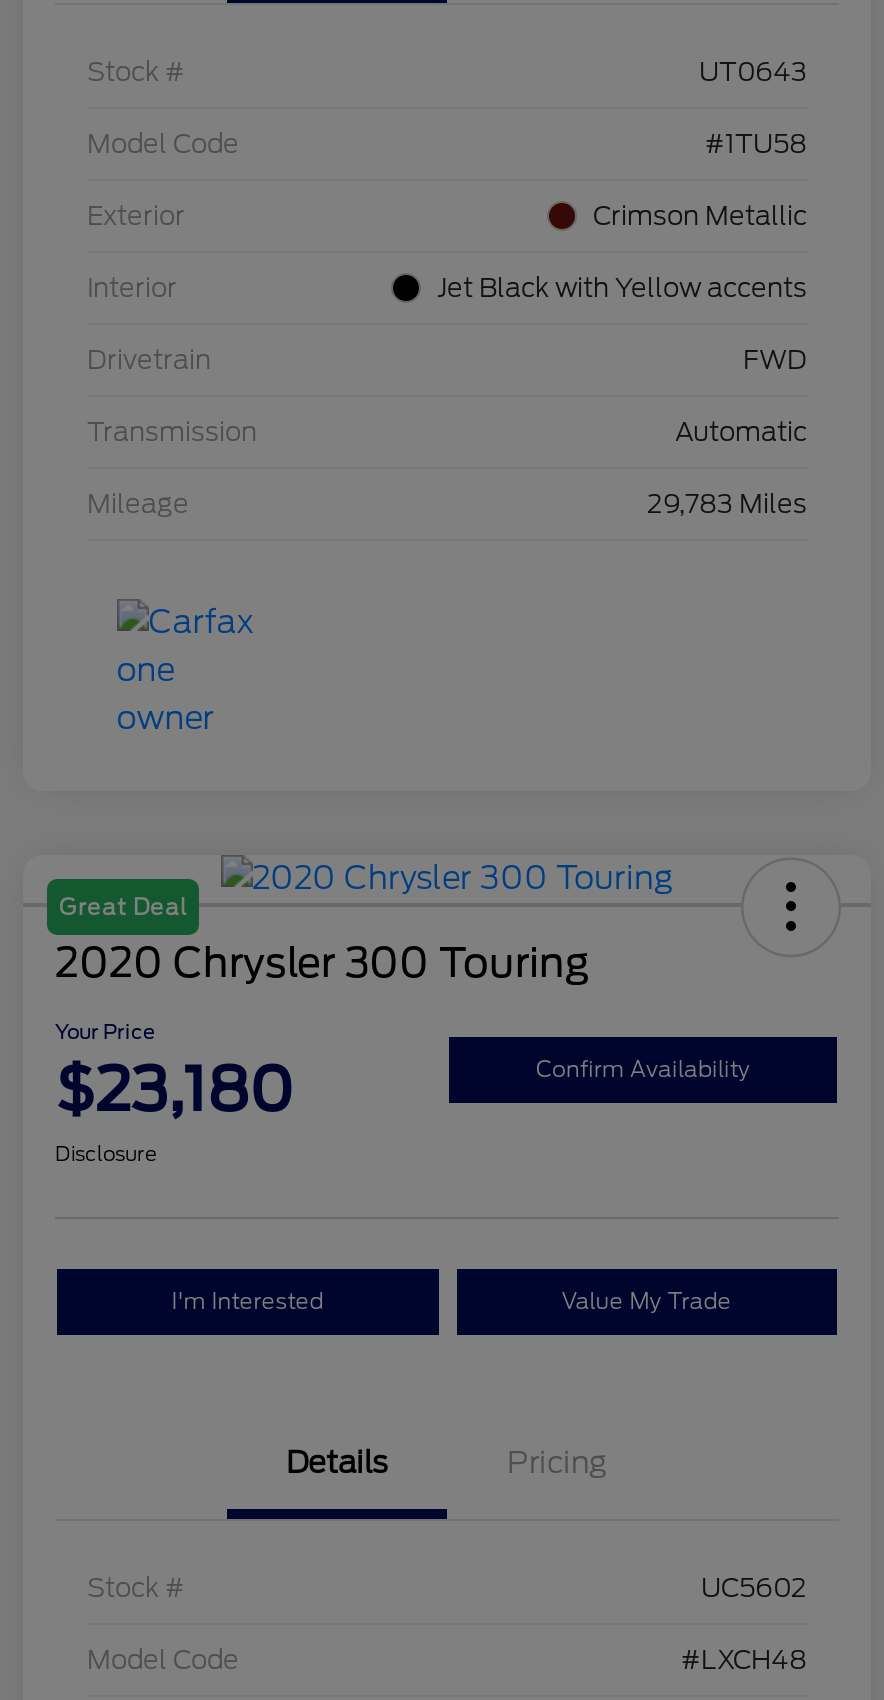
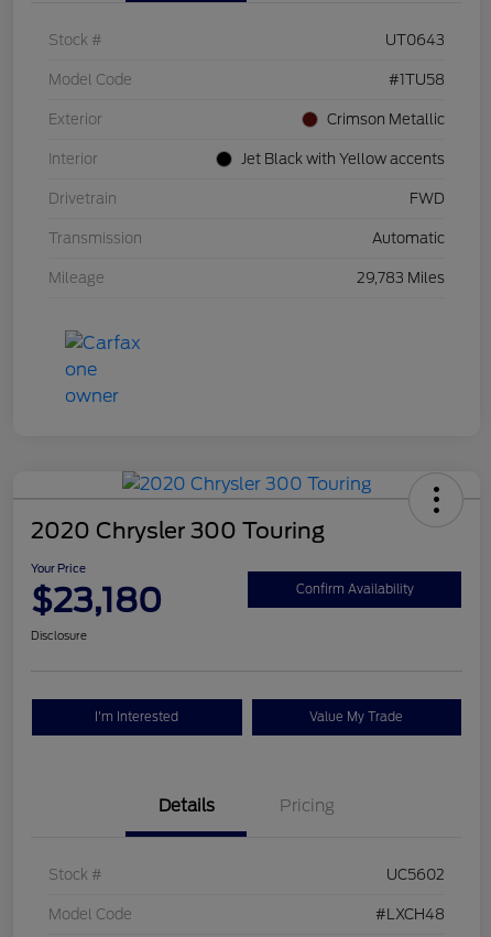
[59,893,187,921] Great Deal -> none

